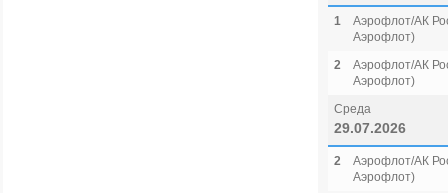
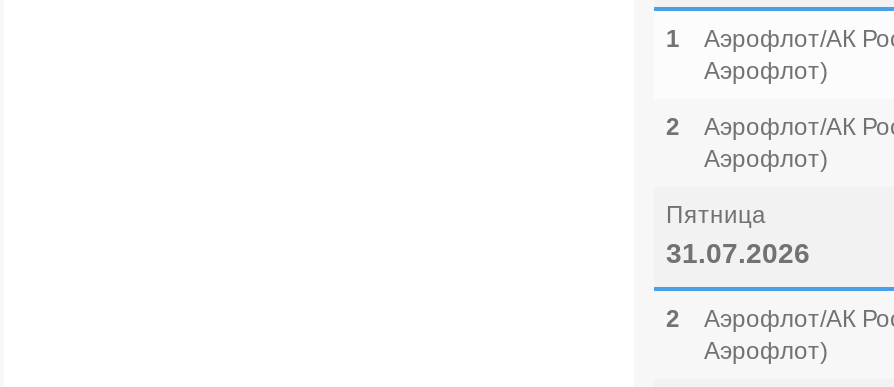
[334,102,406,136] Среда | 29.07.2026 -> [666,201,810,269] Пятница | 31.07.2026

